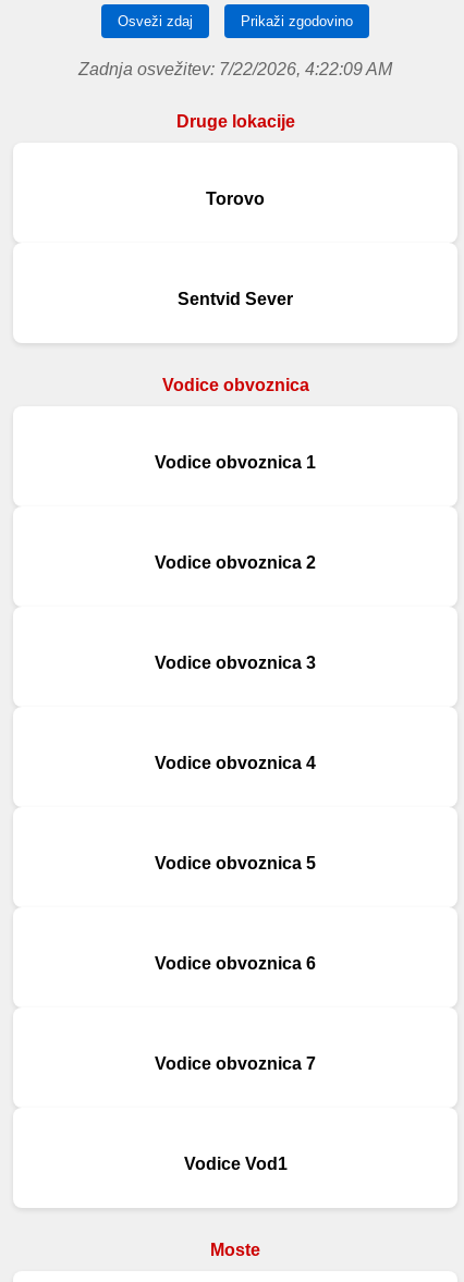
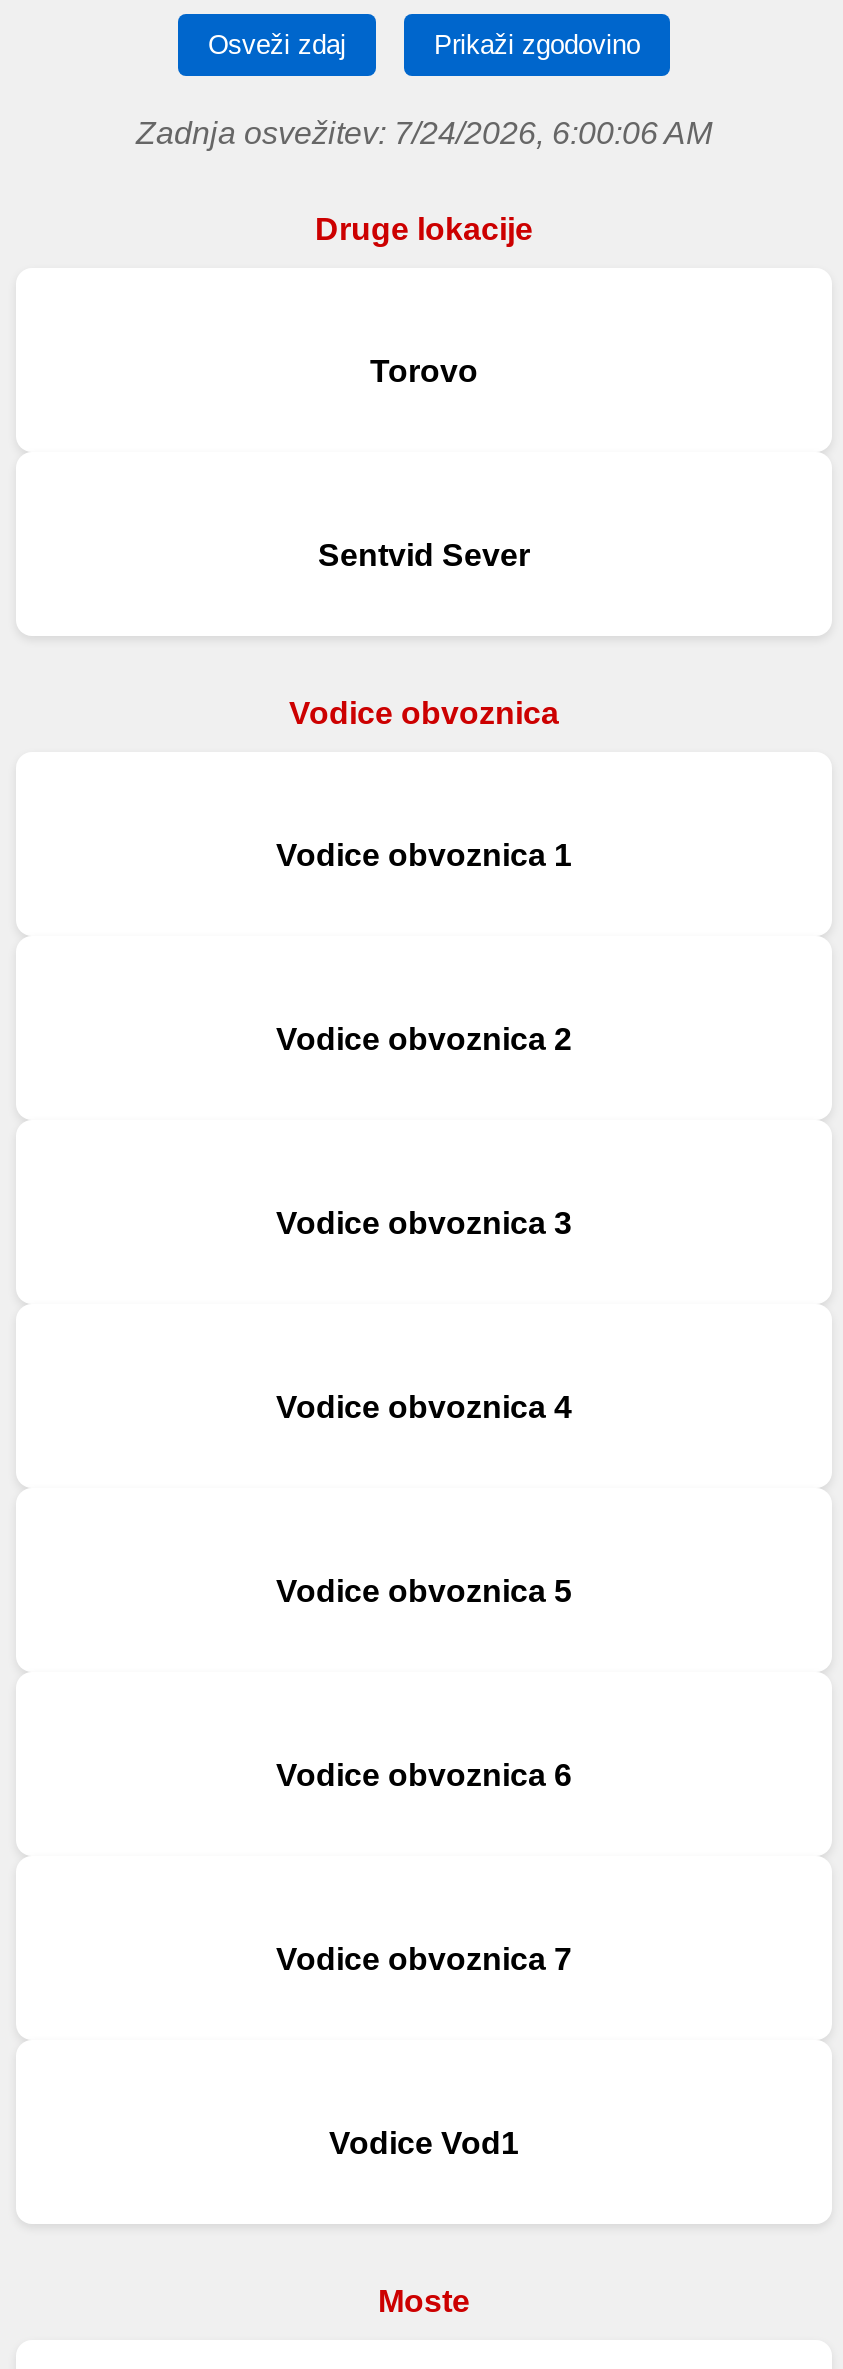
[78,60,392,79] Zadnja osvežitev: 7/22/2026, 4:22:09 AM -> [136,117,712,151] Zadnja osvežitev: 7/24/2026, 6:00:06 AM

